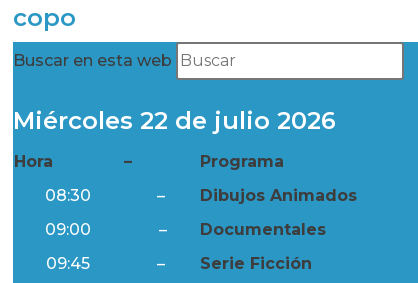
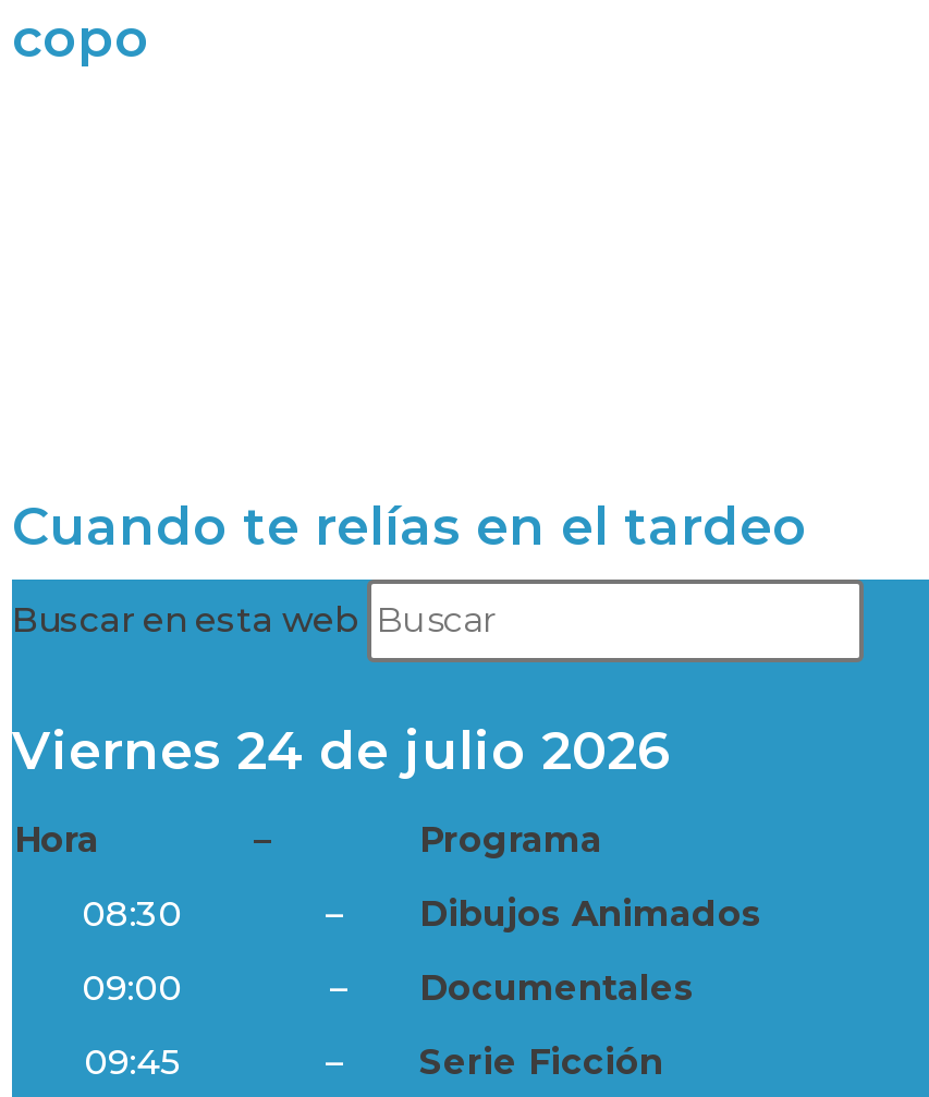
none -> [12,494,807,557] Cuando te relías en el tardeo
[13,106,336,135] Miércoles 22 de julio 2026 -> [12,718,670,781] Viernes 24 de julio 2026

